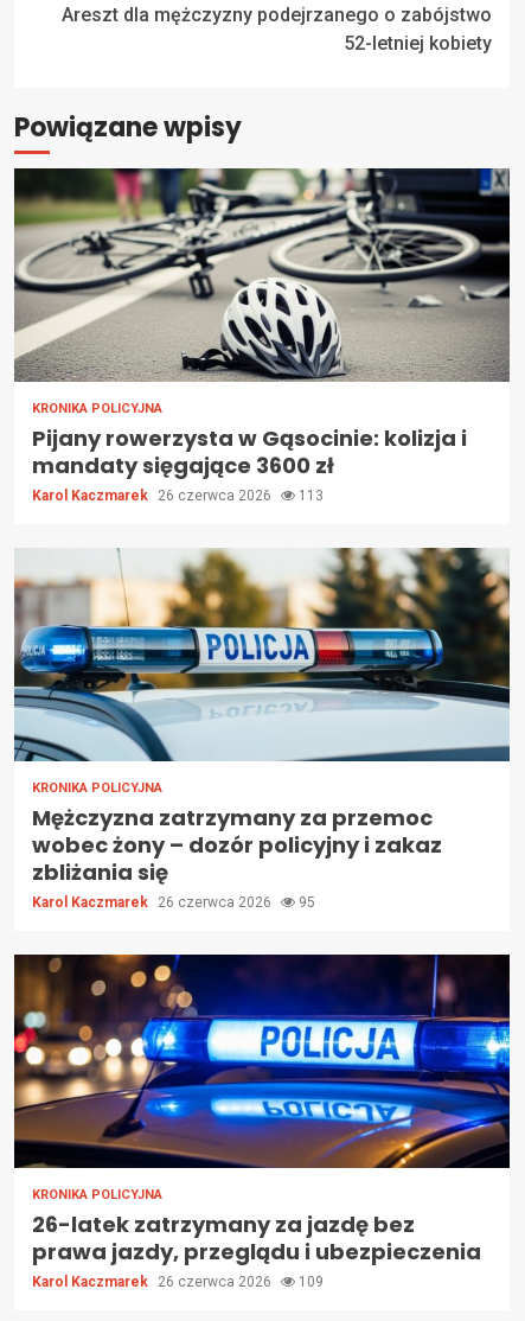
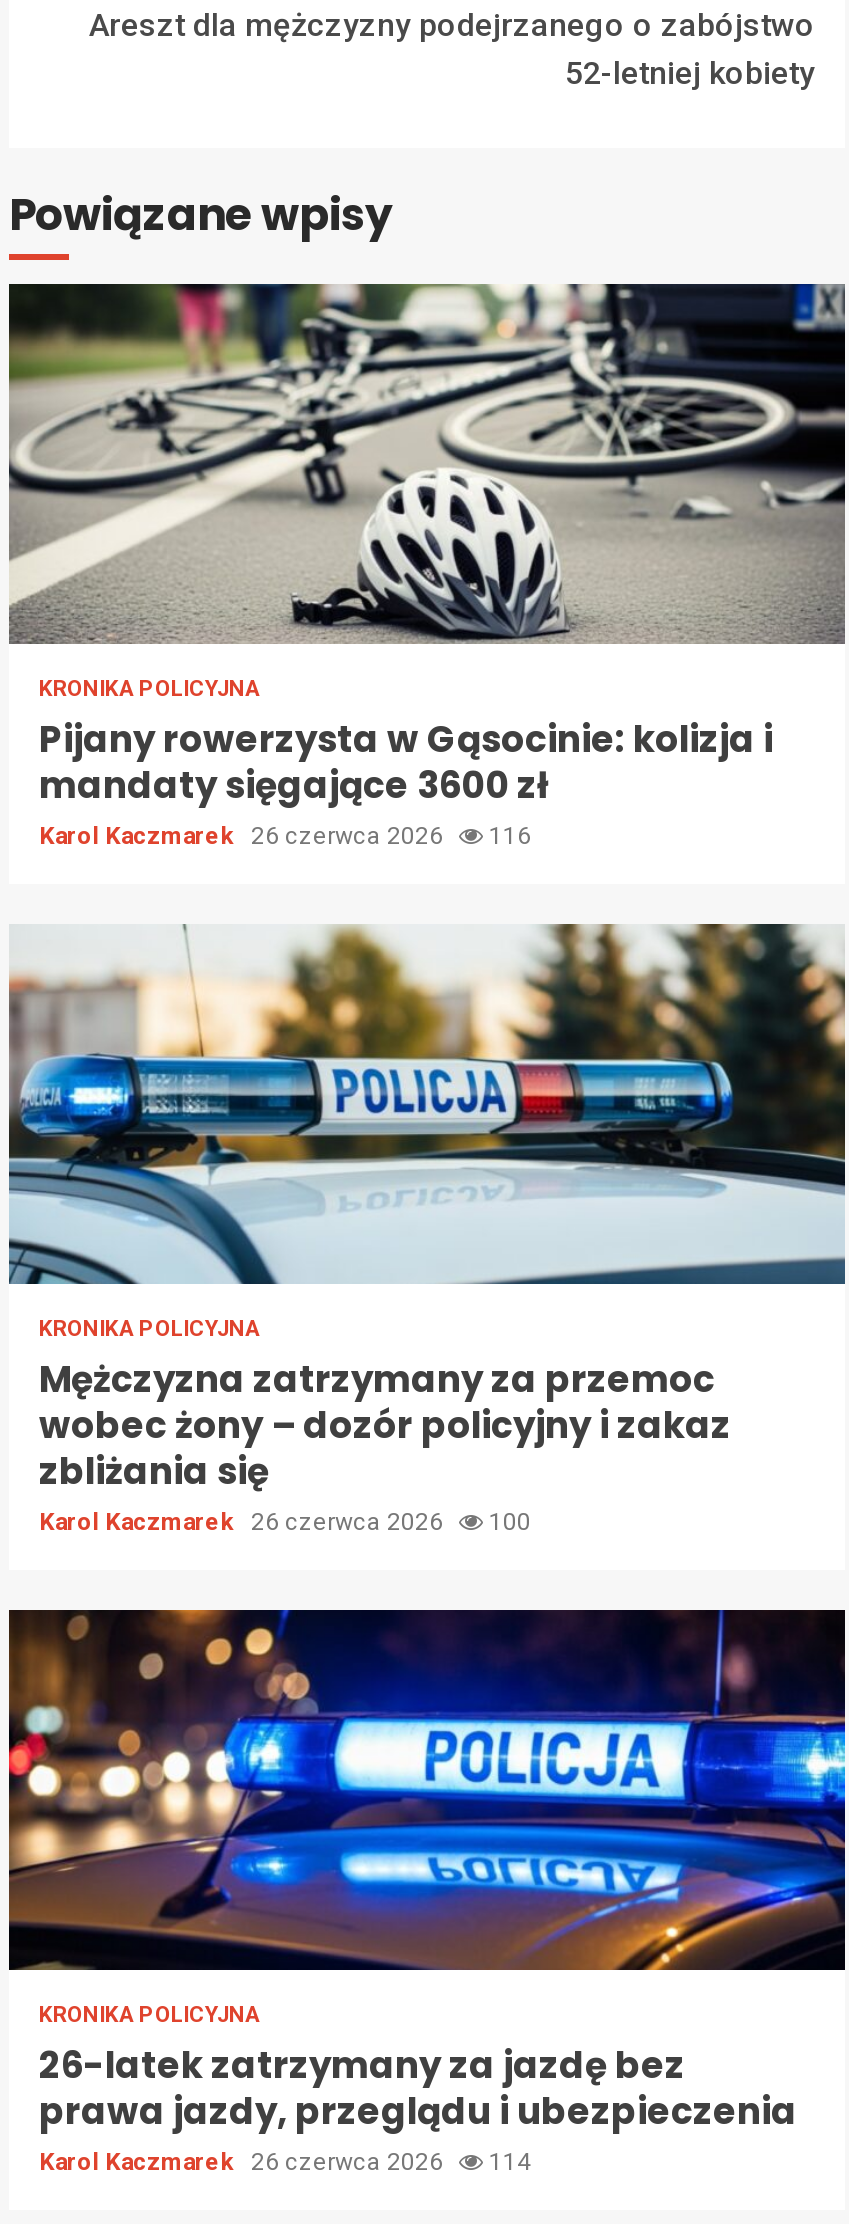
[32,487,324,504] Karol Kaczmarek 26 czerwca 2026 113 -> [39,822,531,850] Karol Kaczmarek 26 czerwca 2026 116
[32,894,315,911] Karol Kaczmarek 26 czerwca 2026 95 -> [39,1508,531,1536] Karol Kaczmarek 26 czerwca 2026 100
[32,1274,324,1290] Karol Kaczmarek 26 czerwca 2026 109 -> [39,2148,531,2176] Karol Kaczmarek 26 czerwca 2026 114

